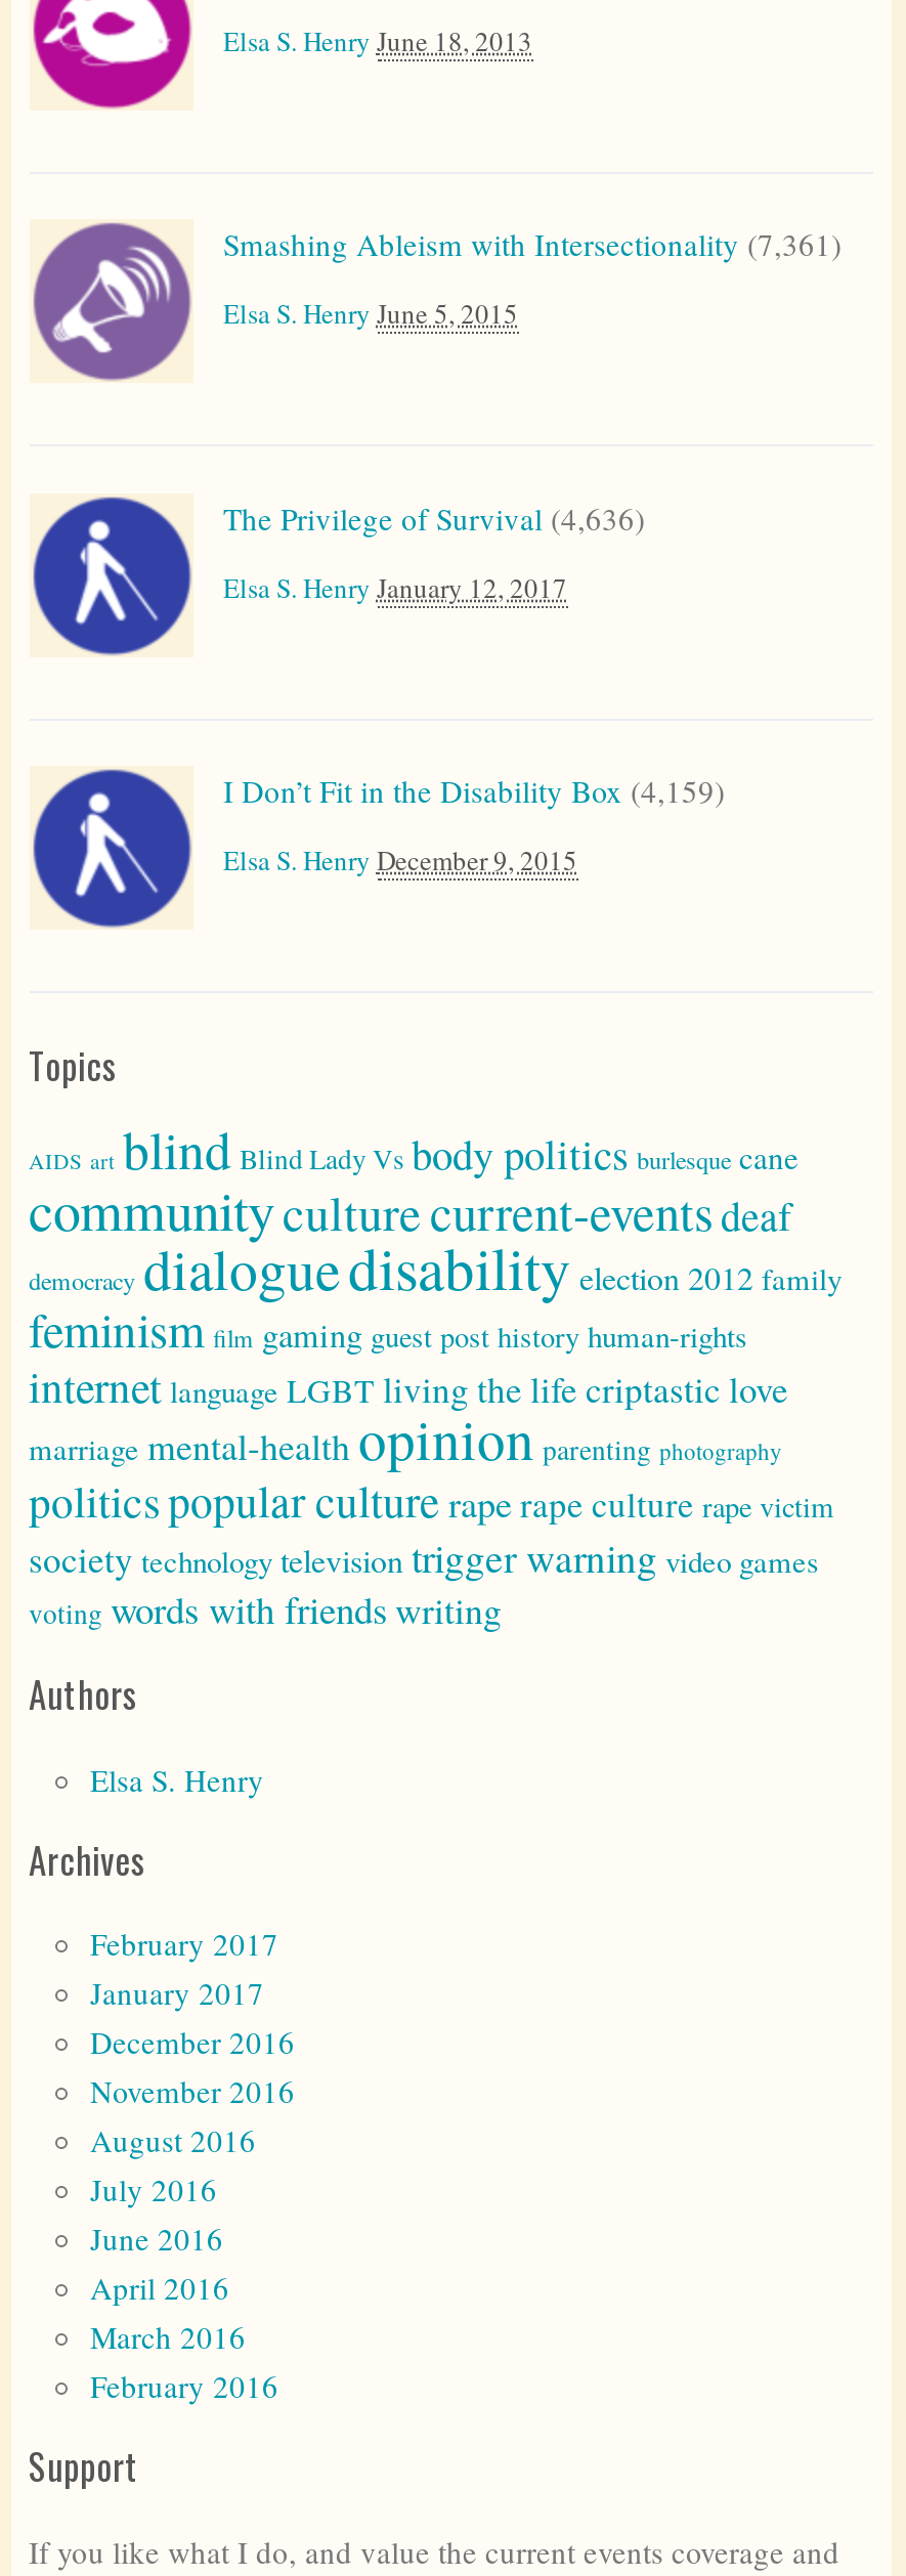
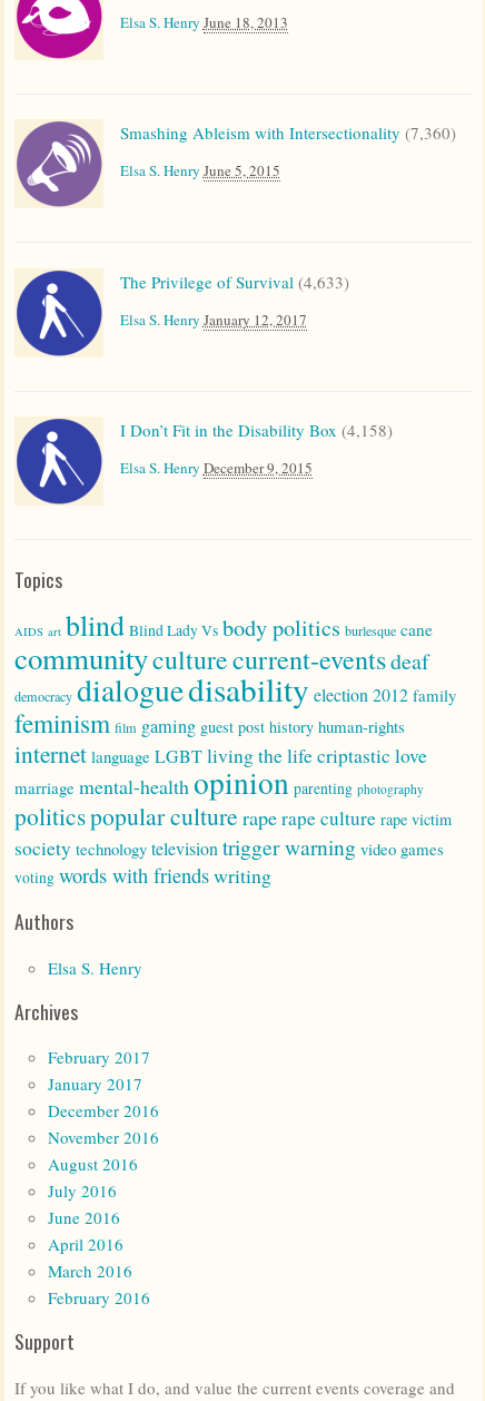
[223,224,842,265] Smashing Ableism with Intersectionality (7,361) -> [120,122,456,144] Smashing Ableism with Intersectionality (7,360)
[223,497,645,538] The Privilege of Survival (4,636) -> [120,270,349,293] The Privilege of Survival (4,633)
[223,770,725,811] I Don’t Fit in the Disability Box (4,159) -> [120,419,392,441] I Don’t Fit in the Disability Box (4,158)

